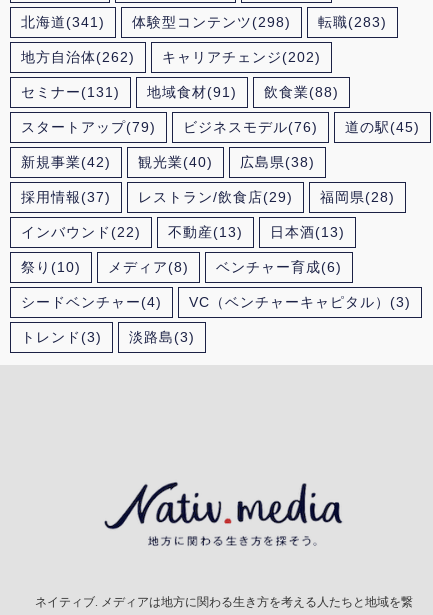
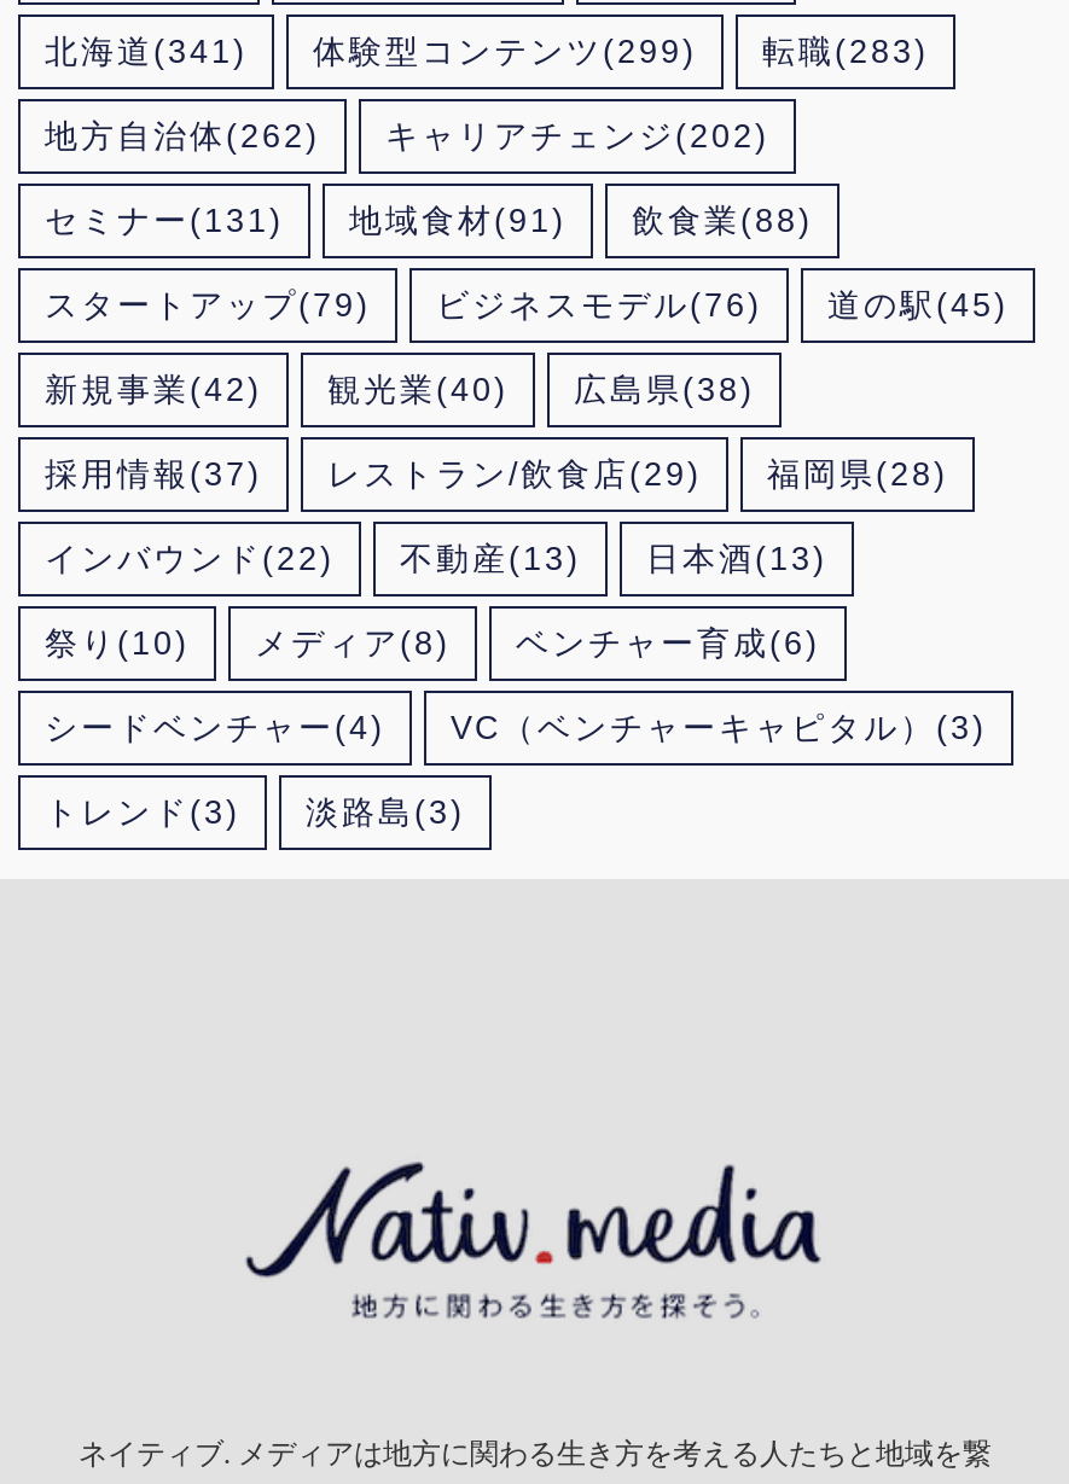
[132,14,291,29] 体験型コンテンツ(298) -> [313,34,697,70] 体験型コンテンツ(299)

